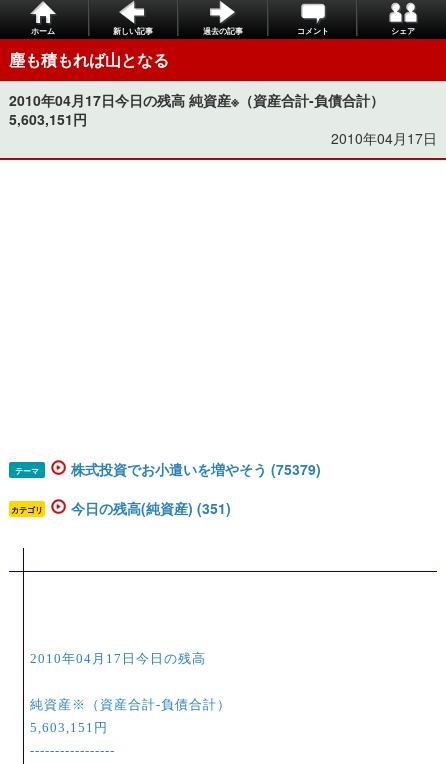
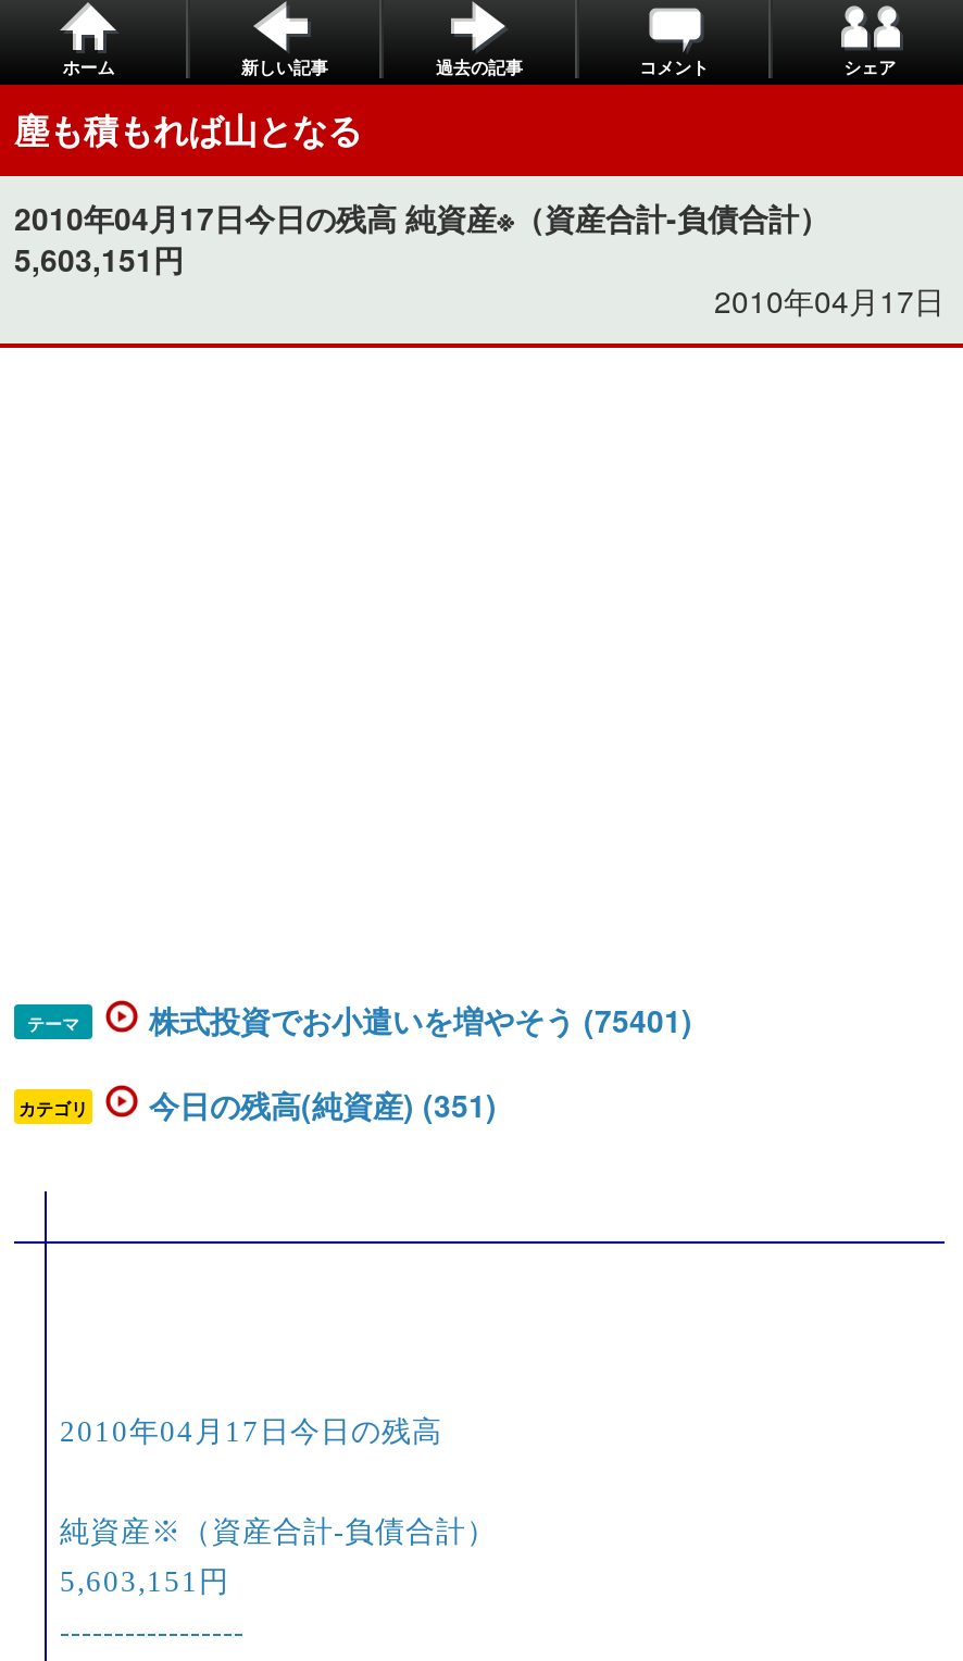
[71,459,321,479] 株式投資でお小遣いを増やそう (75379) -> [149,997,692,1041] 株式投資でお小遣いを増やそう (75401)

